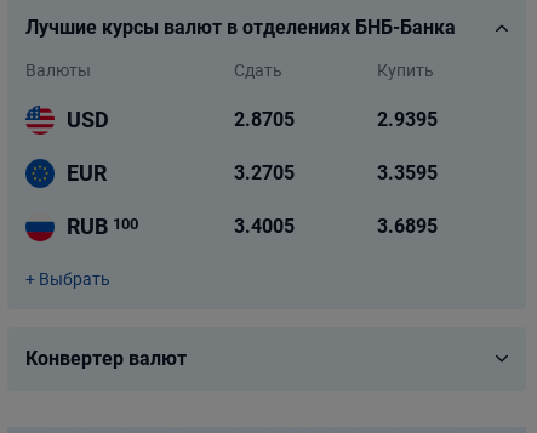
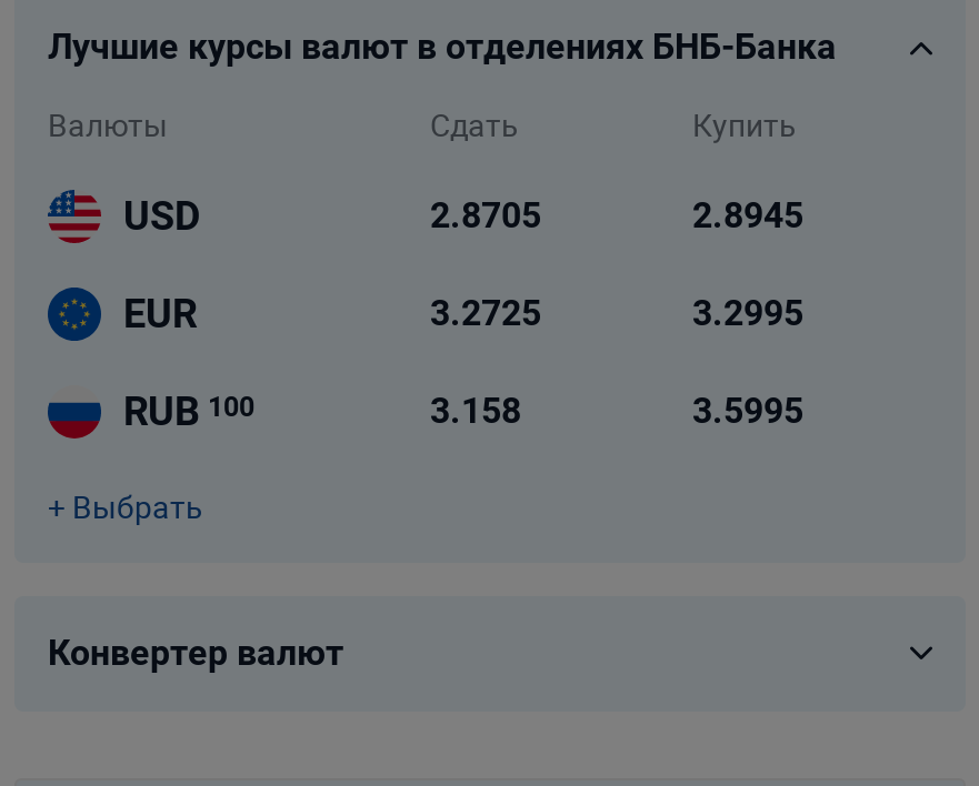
[377,108,438,131] 2.9395 -> [692,194,803,236] 2.8945
[234,161,295,184] 3.2705 -> [430,292,541,334] 3.2725
[377,161,438,184] 3.3595 -> [692,292,803,334] 3.2995
[234,215,295,238] 3.4005 -> [430,390,521,432] 3.158
[377,215,438,238] 3.6895 -> [692,390,803,432] 3.5995

